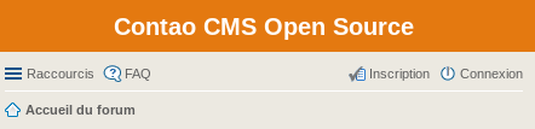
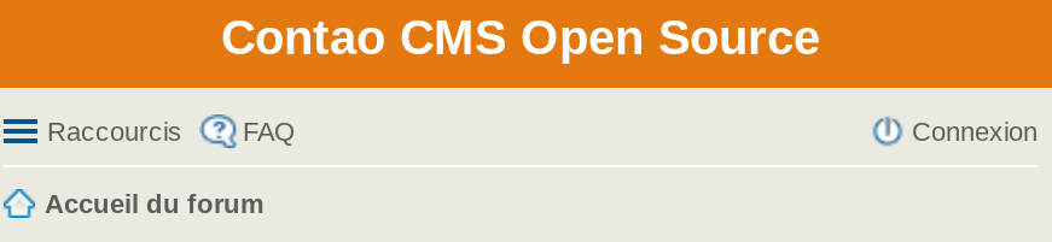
[369,66,430,81] Inscription -> none

